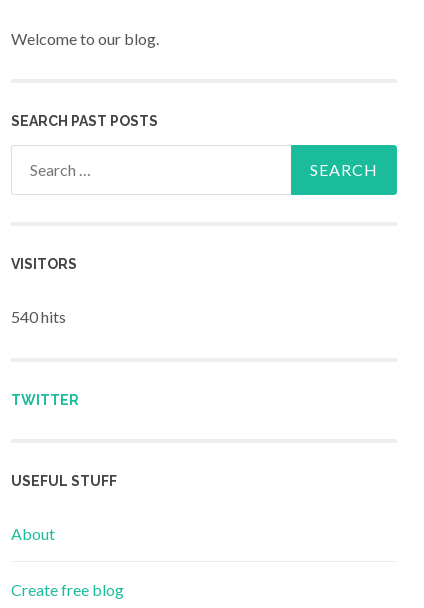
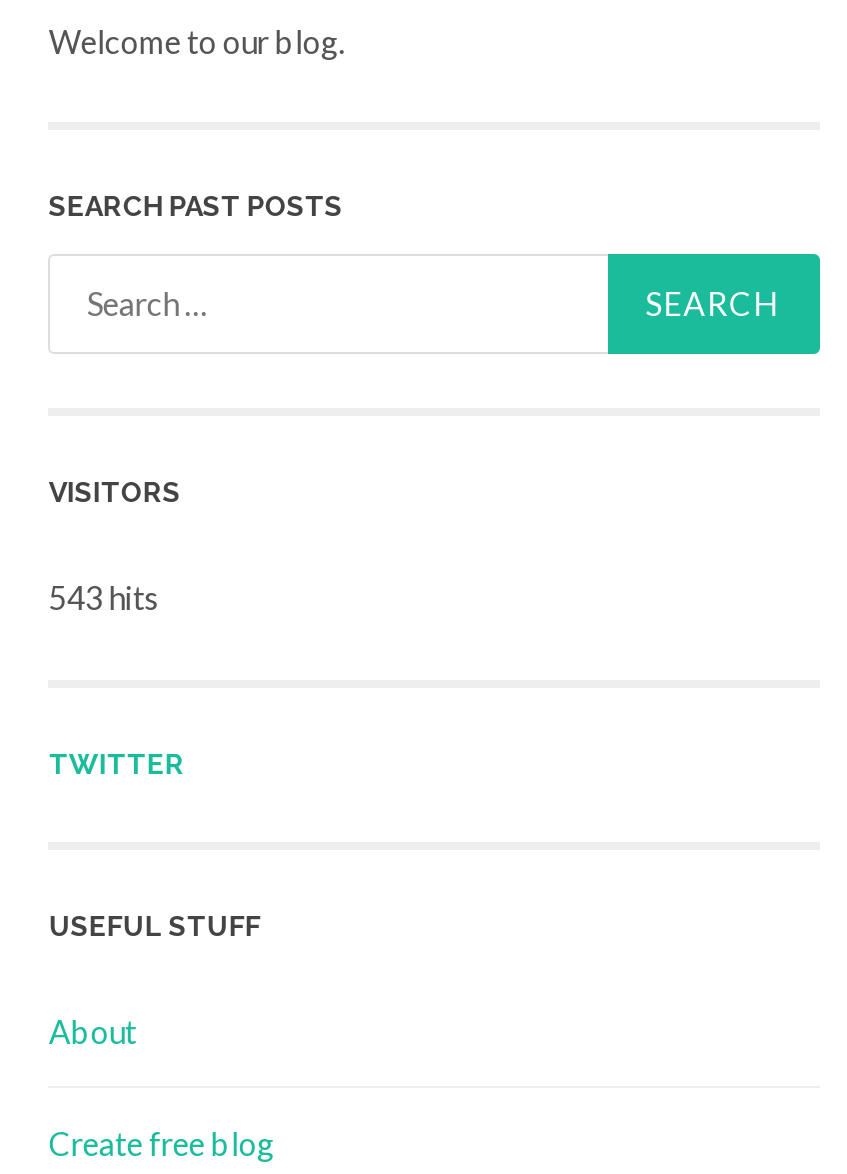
[11,307,66,326] 540 hits -> [49,579,159,617] 543 hits

